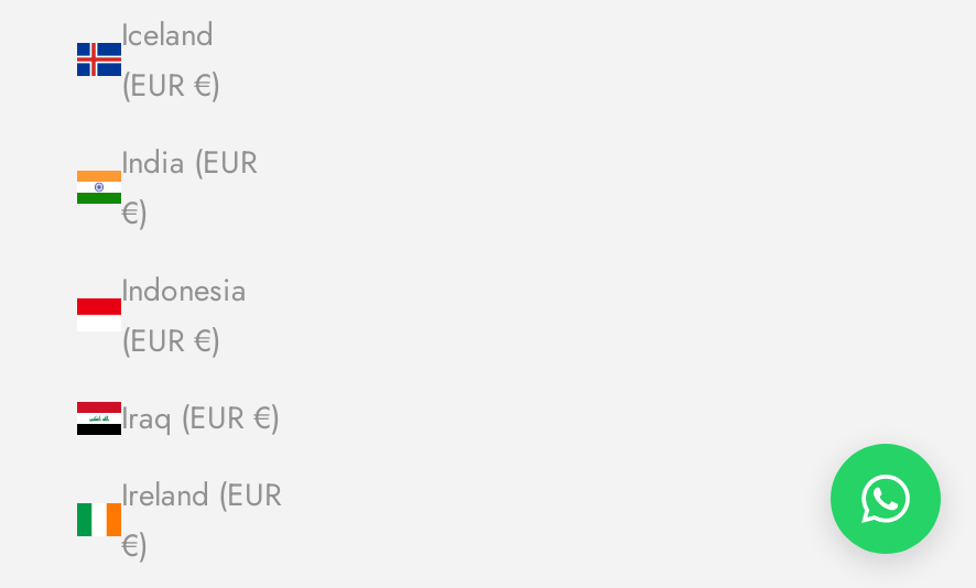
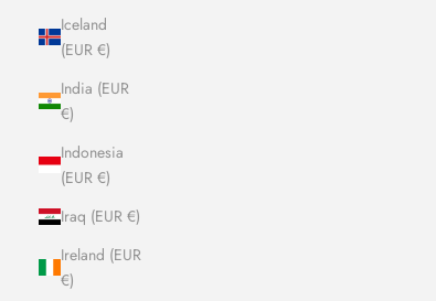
[828,442,943,558] [image] -> none

